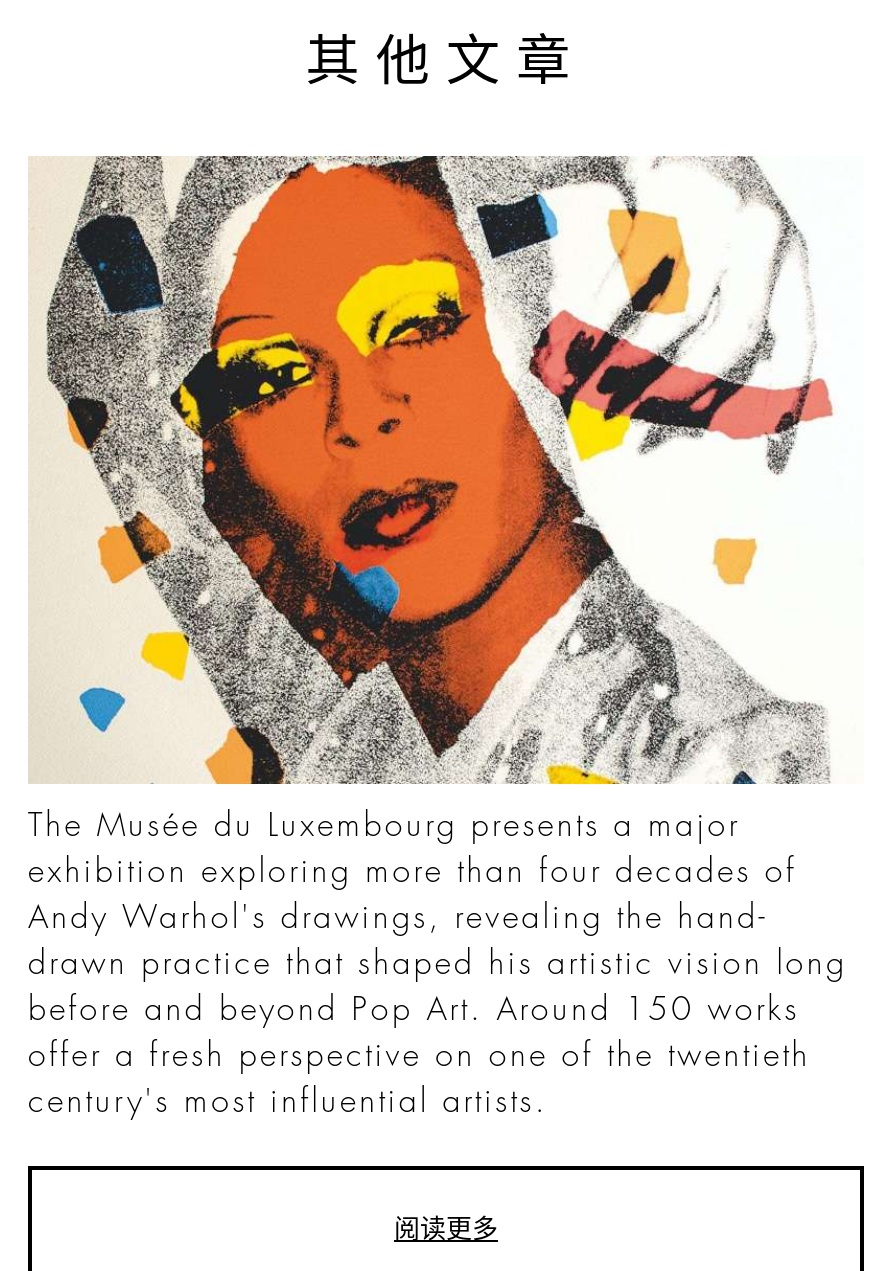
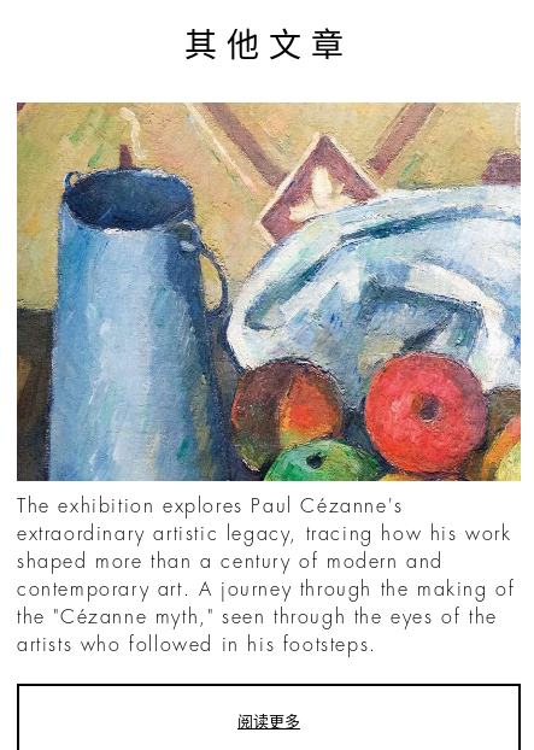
[28,154,864,1117] [image] | The Musée du Luxembourg presents a major | exhibition exploring more than four decades of | Andy Warhol's drawings, revealing the hand- | drawn practice that shaped his artistic vision long | before and beyond Pop Art. Around 150 works | offer a fresh perspective on one of the twentieth | century's most influential artists. -> [16,101,522,654] [image] | The exhibition explores Paul Cézanne's | extraordinary artistic legacy, tracing how his work | shaped more than a century of modern and | contemporary art. A journey through the making of | the "Cézanne myth," seen through the eyes of the | artists who followed in his footsteps.

